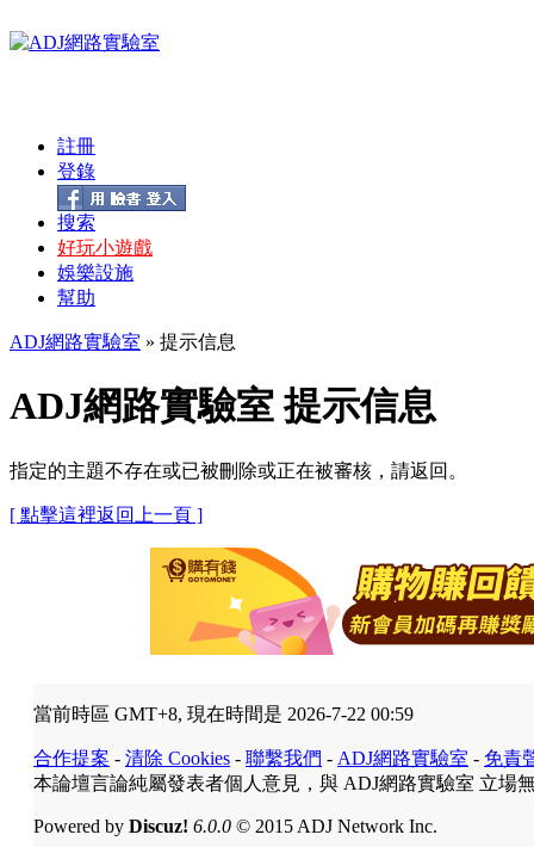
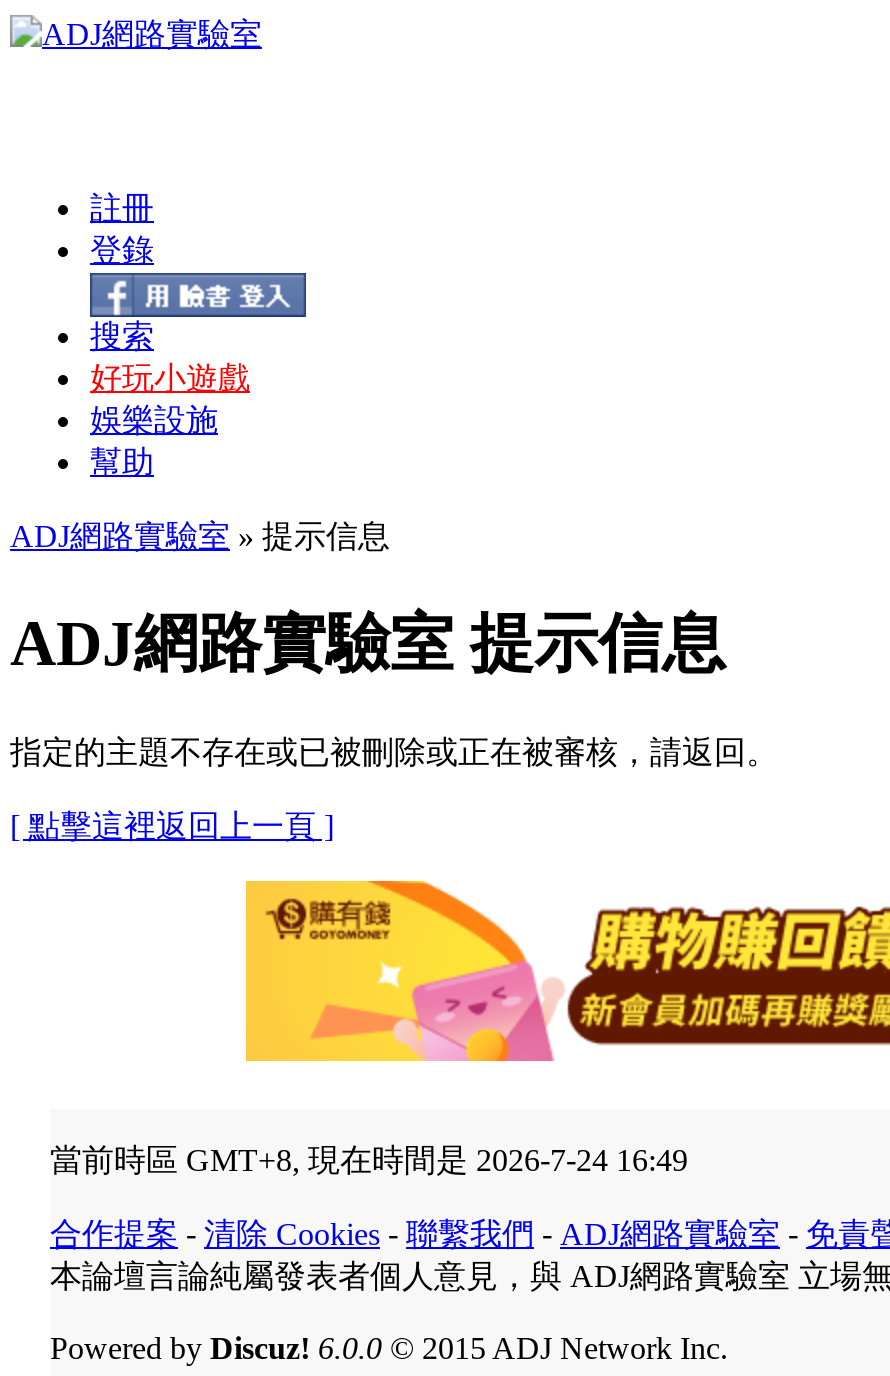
[33,704,414,724] 當前時區 GMT+8, 現在時間是 2026-7-22 00:59 -> [50,1143,688,1177] 當前時區 GMT+8, 現在時間是 2026-7-24 16:49

